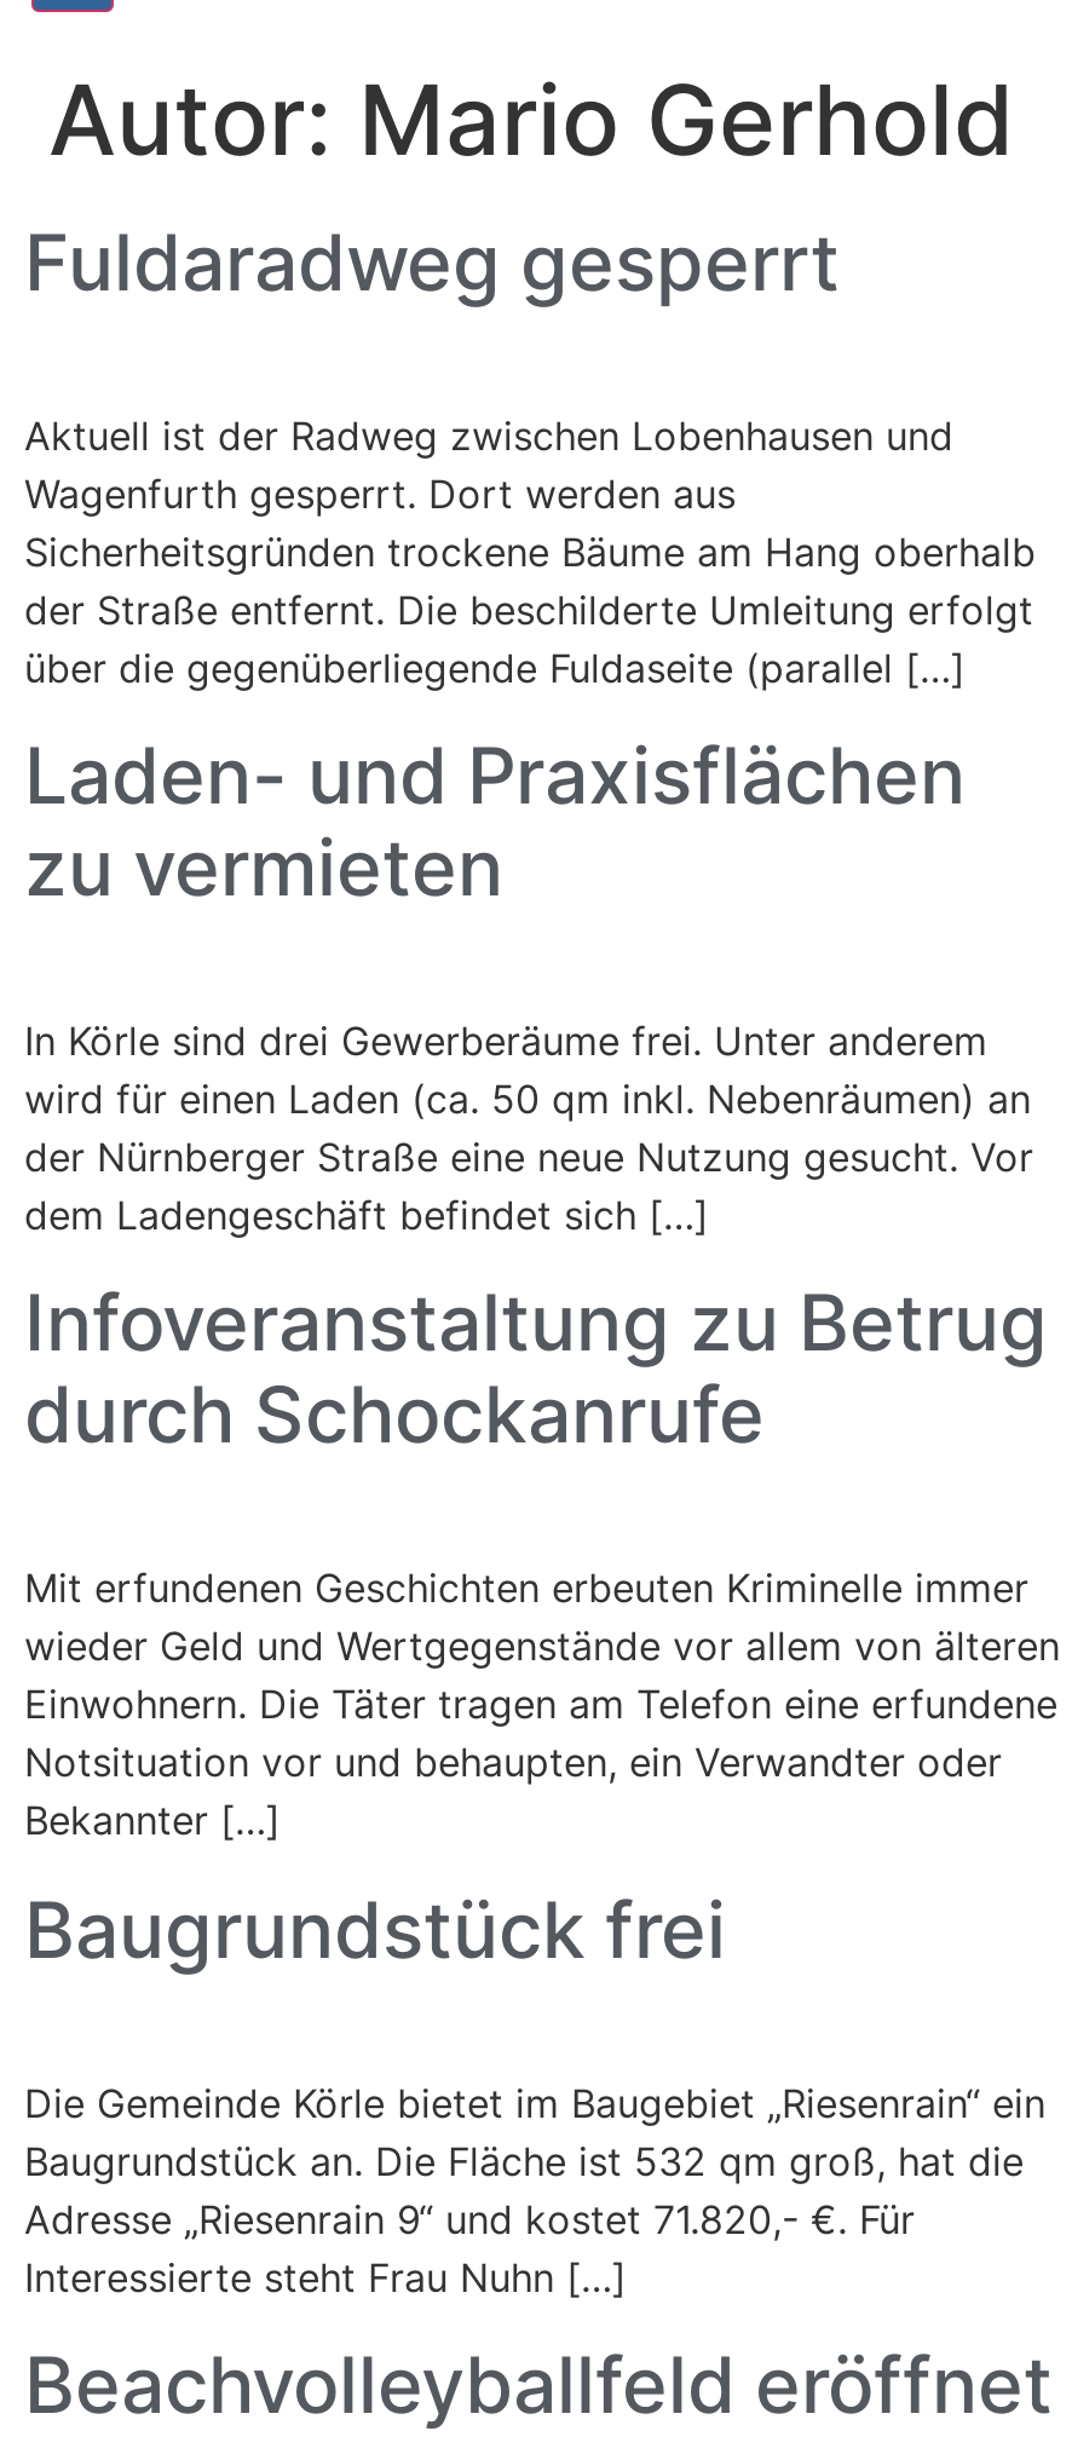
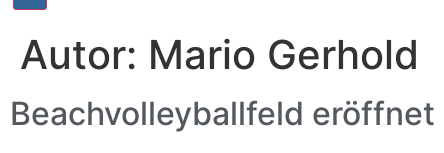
[24,214,1060,2301] Fuldaradweg gesperrt | Aktuell ist der Radweg zwischen Lobenhausen und | Wagenfurth gesperrt. Dort werden aus | Sicherheitsgründen trockene Bäume am Hang oberhalb | der Straße entfernt. Die beschilderte Umleitung erfolgt | über die gegenüberliegende Fuldaseite (parallel […] | Laden- und Praxisflächen | zu vermieten | In Körle sind drei Gewerberäume frei. Unter anderem | wird für einen Laden (ca. 50 qm inkl. Nebenräumen) an | der Nürnberger Straße eine neue Nutzung gesucht. Vor | dem Ladengeschäft befindet sich […] | Infoveranstaltung zu Betrug | durch Schockanrufe | Mit erfundenen Geschichten erbeuten Kriminelle immer | wieder Geld und Wertgegenstände vor allem von älteren | Einwohnern. Die Täter tragen am Telefon eine erfundene | Notsituation vor und behaupten, ein Verwandter oder | Bekannter […] | Baugrundstück frei | Die Gemeinde Körle bietet im Baugebiet „Riesenrain“ ein | Baugrundstück an. Die Fläche ist 532 qm groß, hat die | Adresse „Riesenrain 9“ und kostet 71.820,- €. Für | Interessierte steht Frau Nuhn […] -> none

